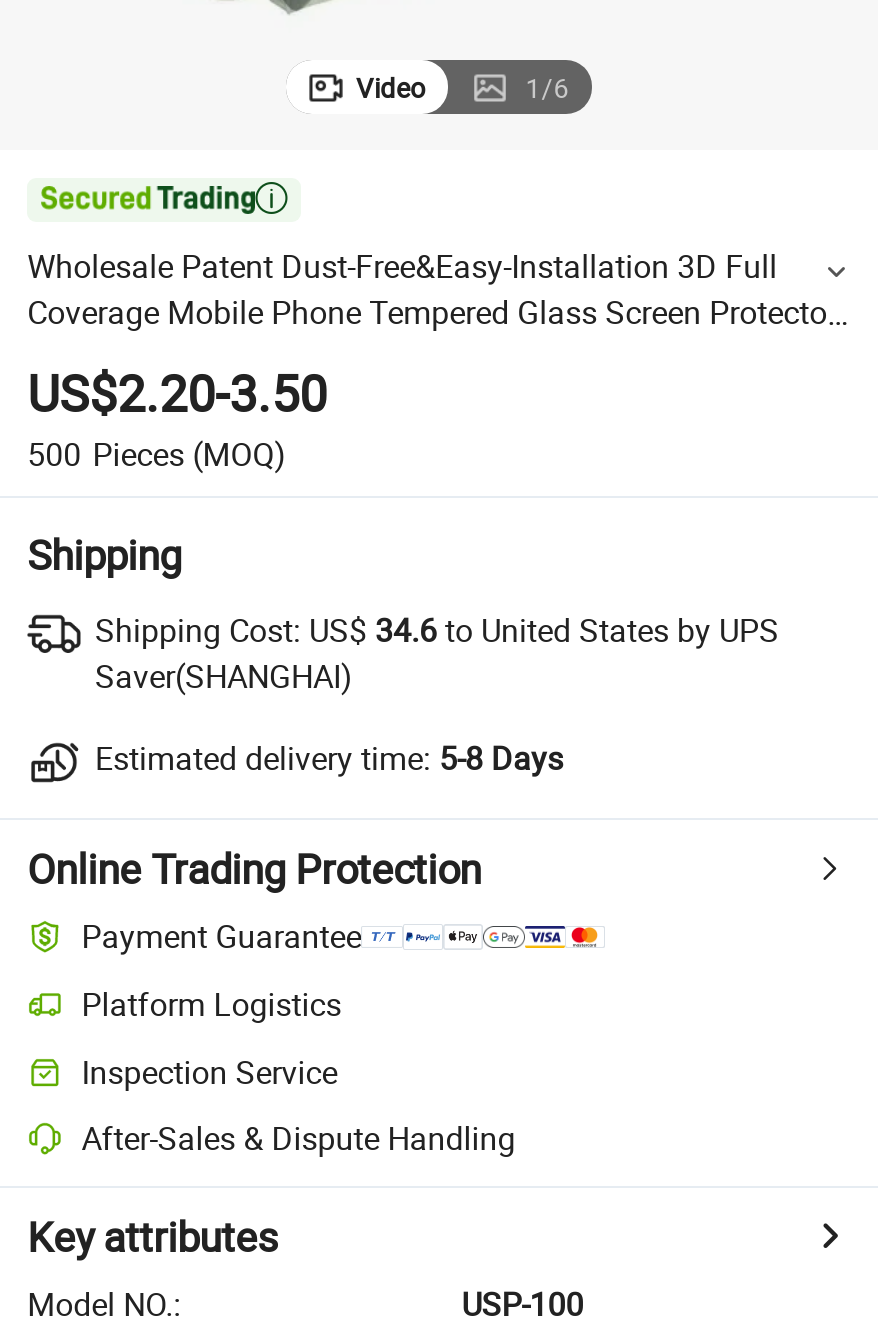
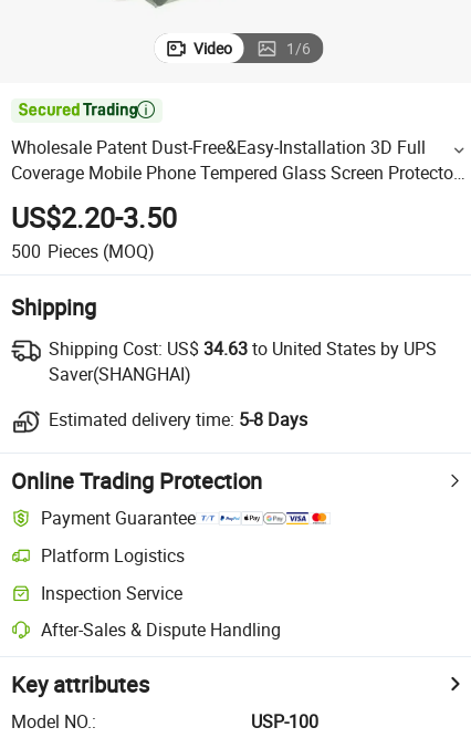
[95,608,779,652] Shipping Cost: US$34.6 to United States by UPS -> [49,336,437,360] Shipping Cost: US$34.63 to United States by UPS

